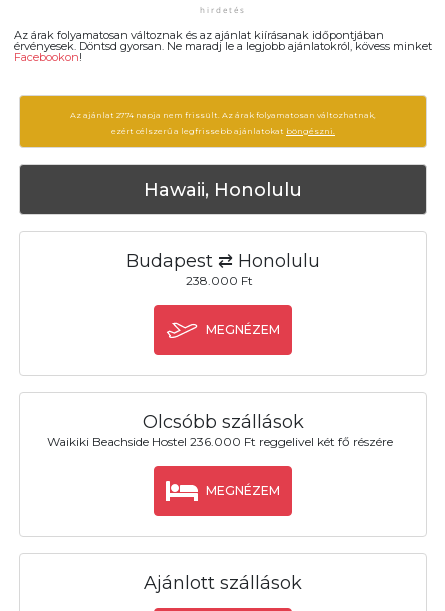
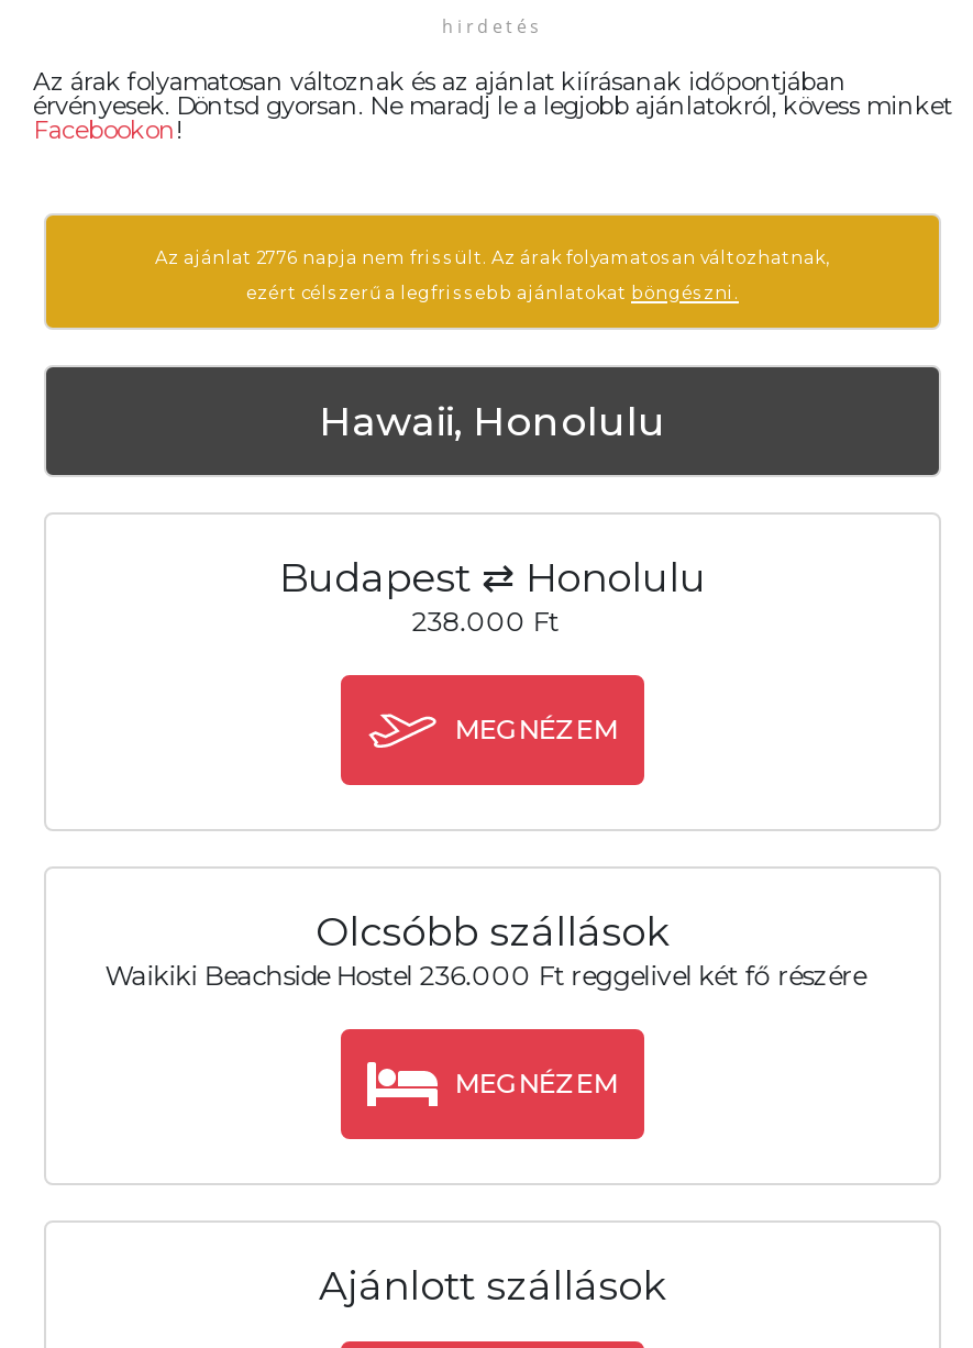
[70,110,376,120] Az ajánlat 2774 napja nem frissült. Az árak folyamatosan változhatnak, -> [155,247,830,269] Az ajánlat 2776 napja nem frissült. Az árak folyamatosan változhatnak,

